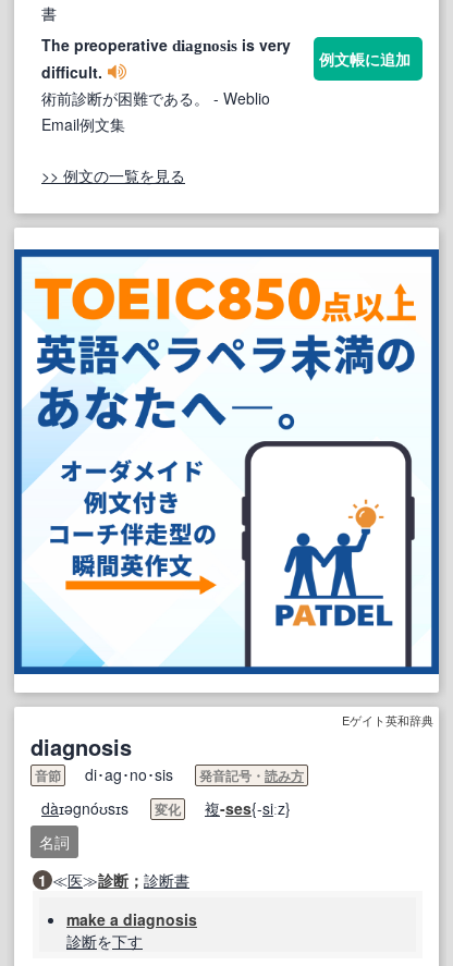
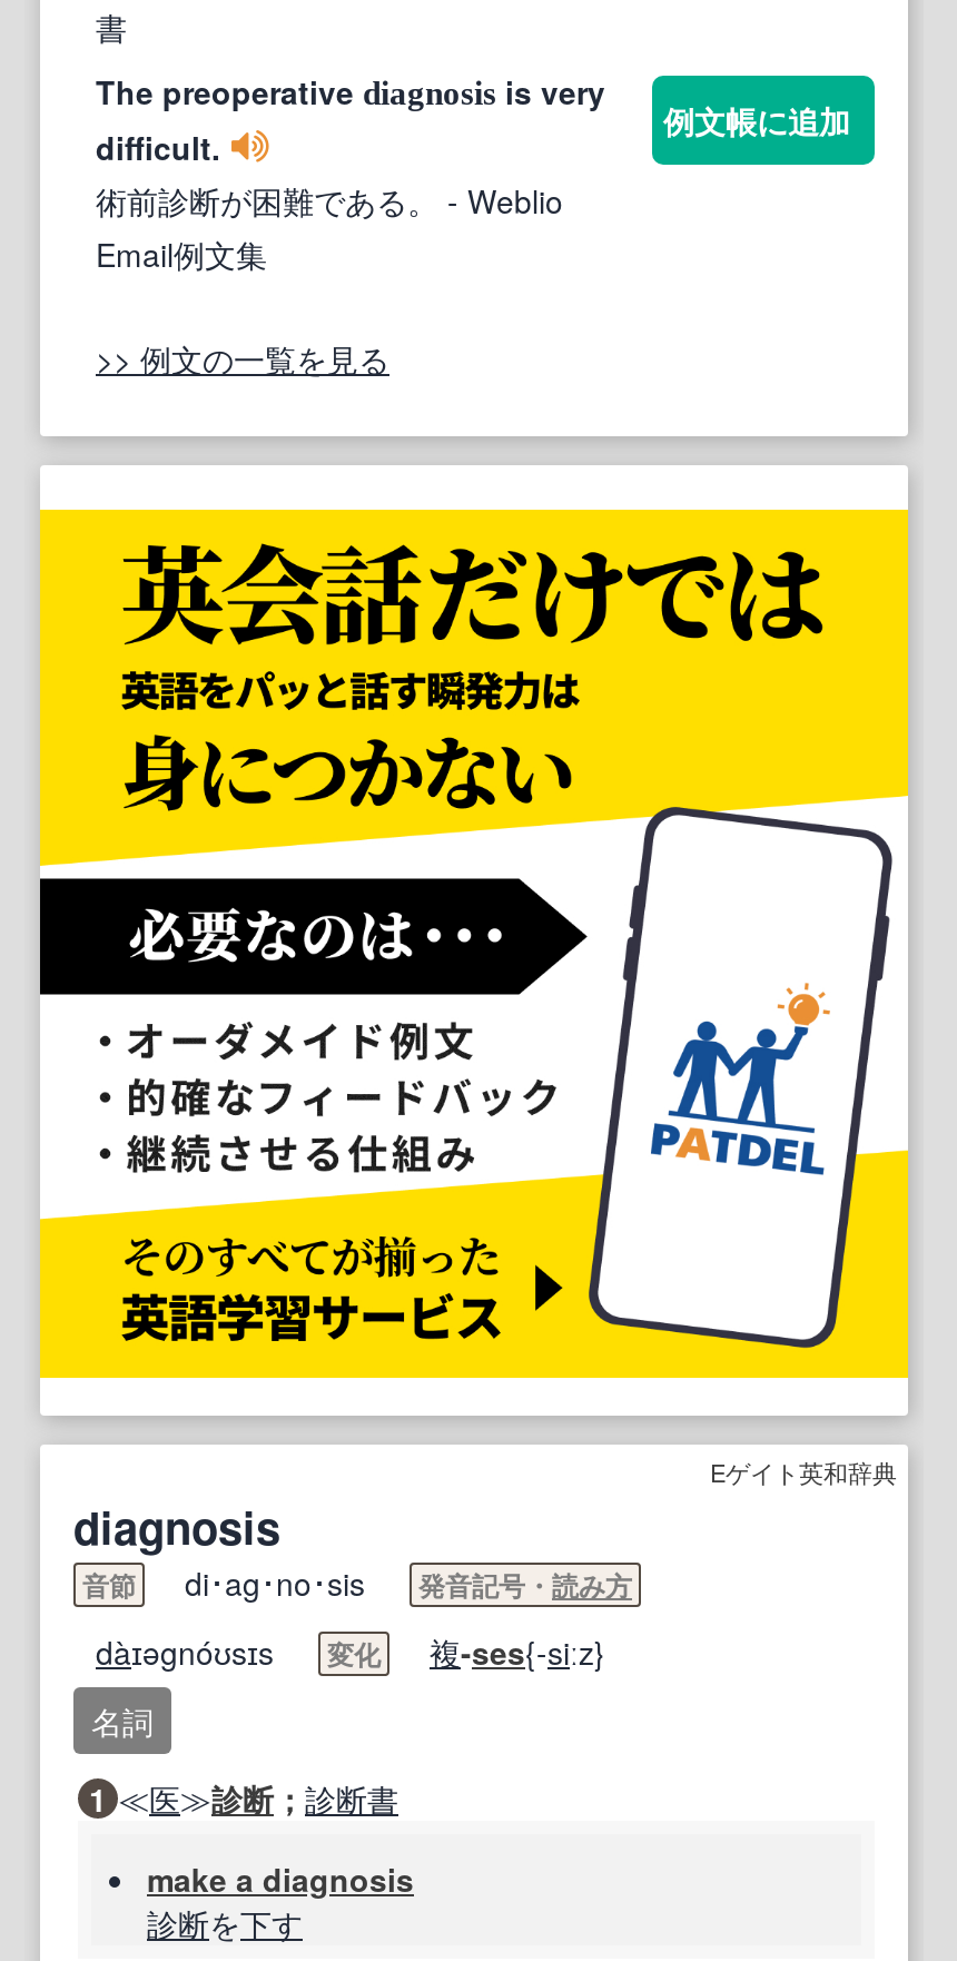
[13,248,440,675] [image] -> [38,508,910,1380] [image]

